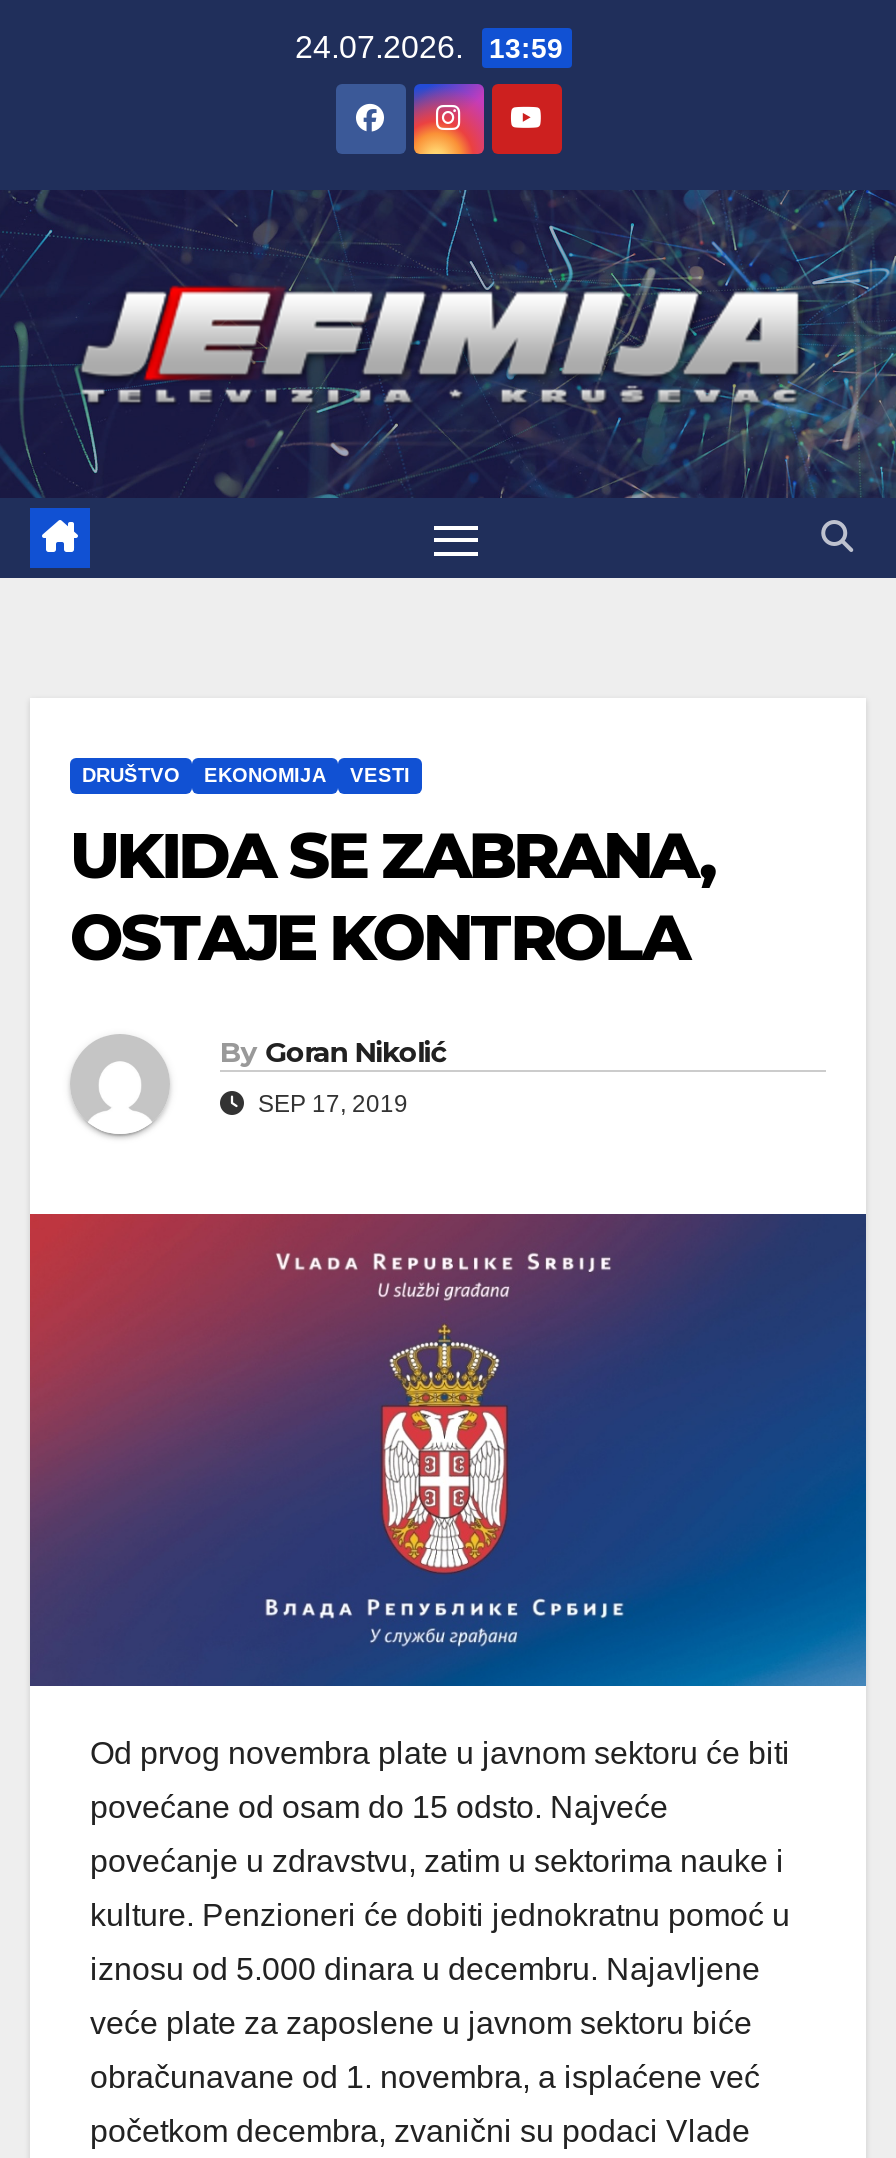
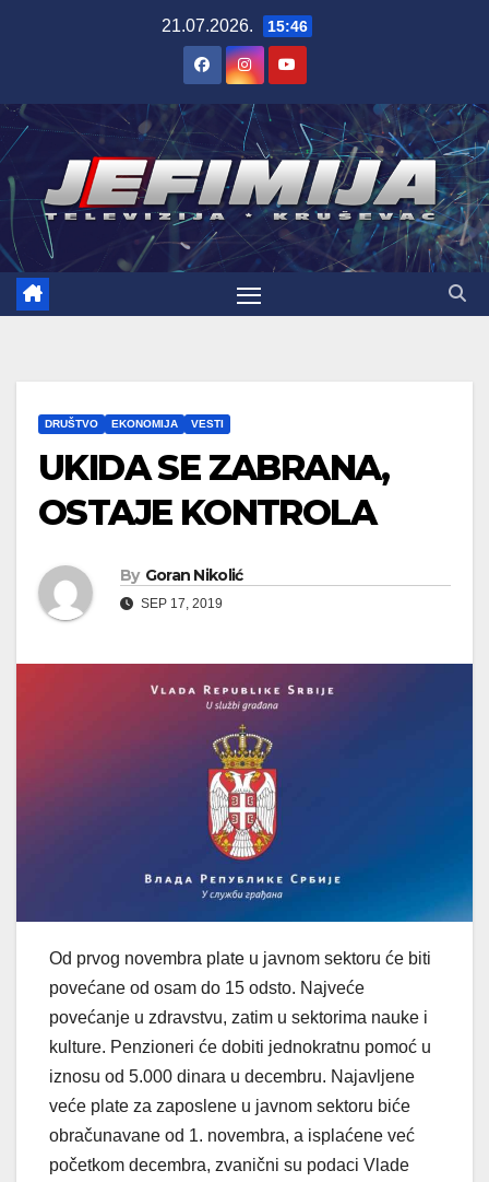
[295,30,563,64] 24.07.2026. 13:59 -> [161,16,307,35] 21.07.2026. 15:46

